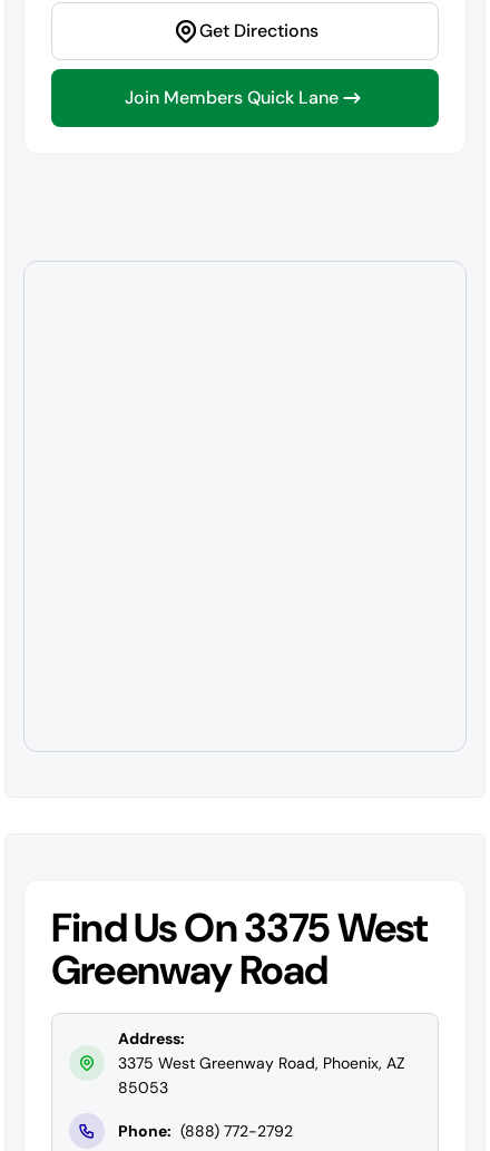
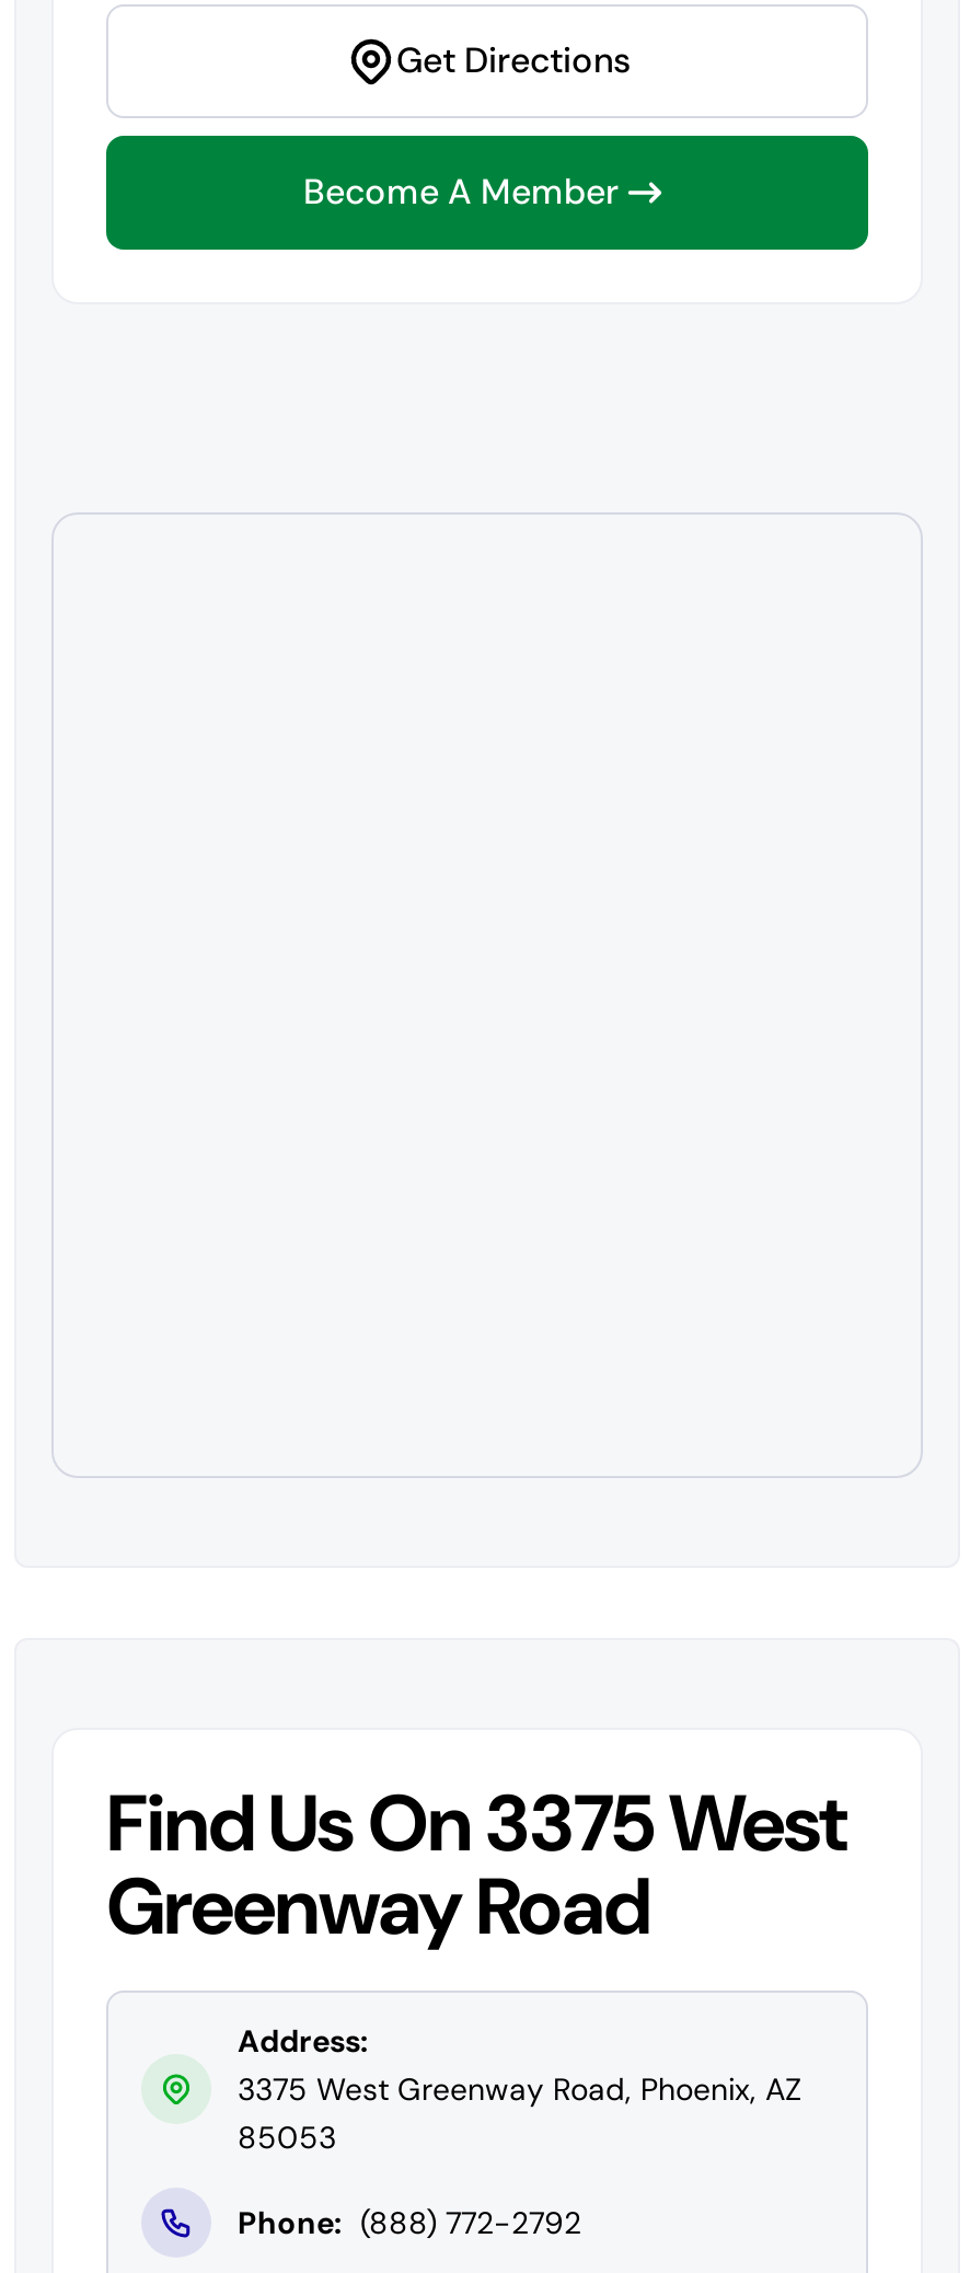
[125,85,339,109] Join Members Quick Lane -> [303,168,619,214] Become A Member

